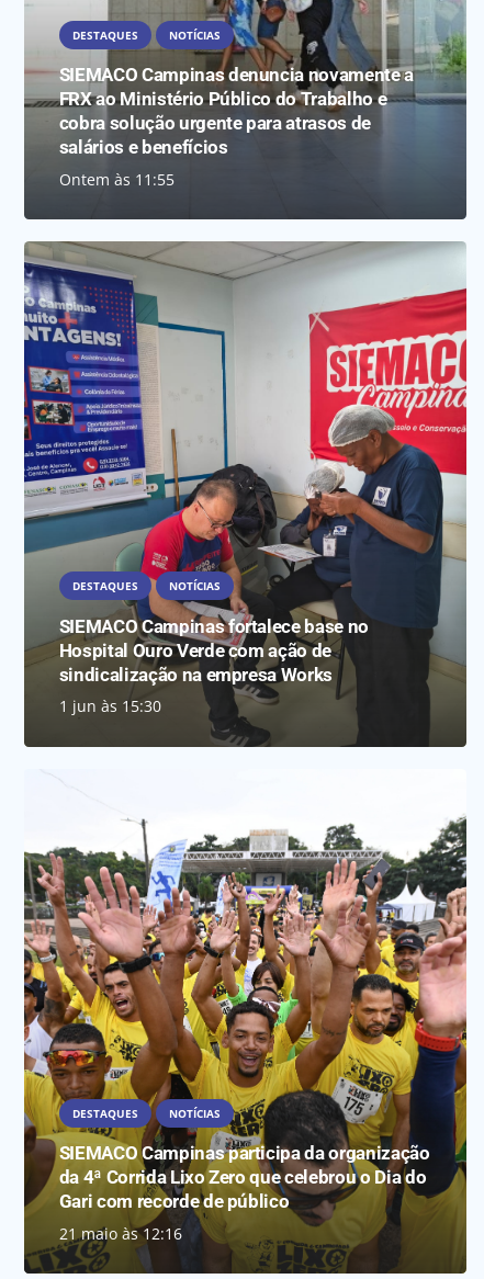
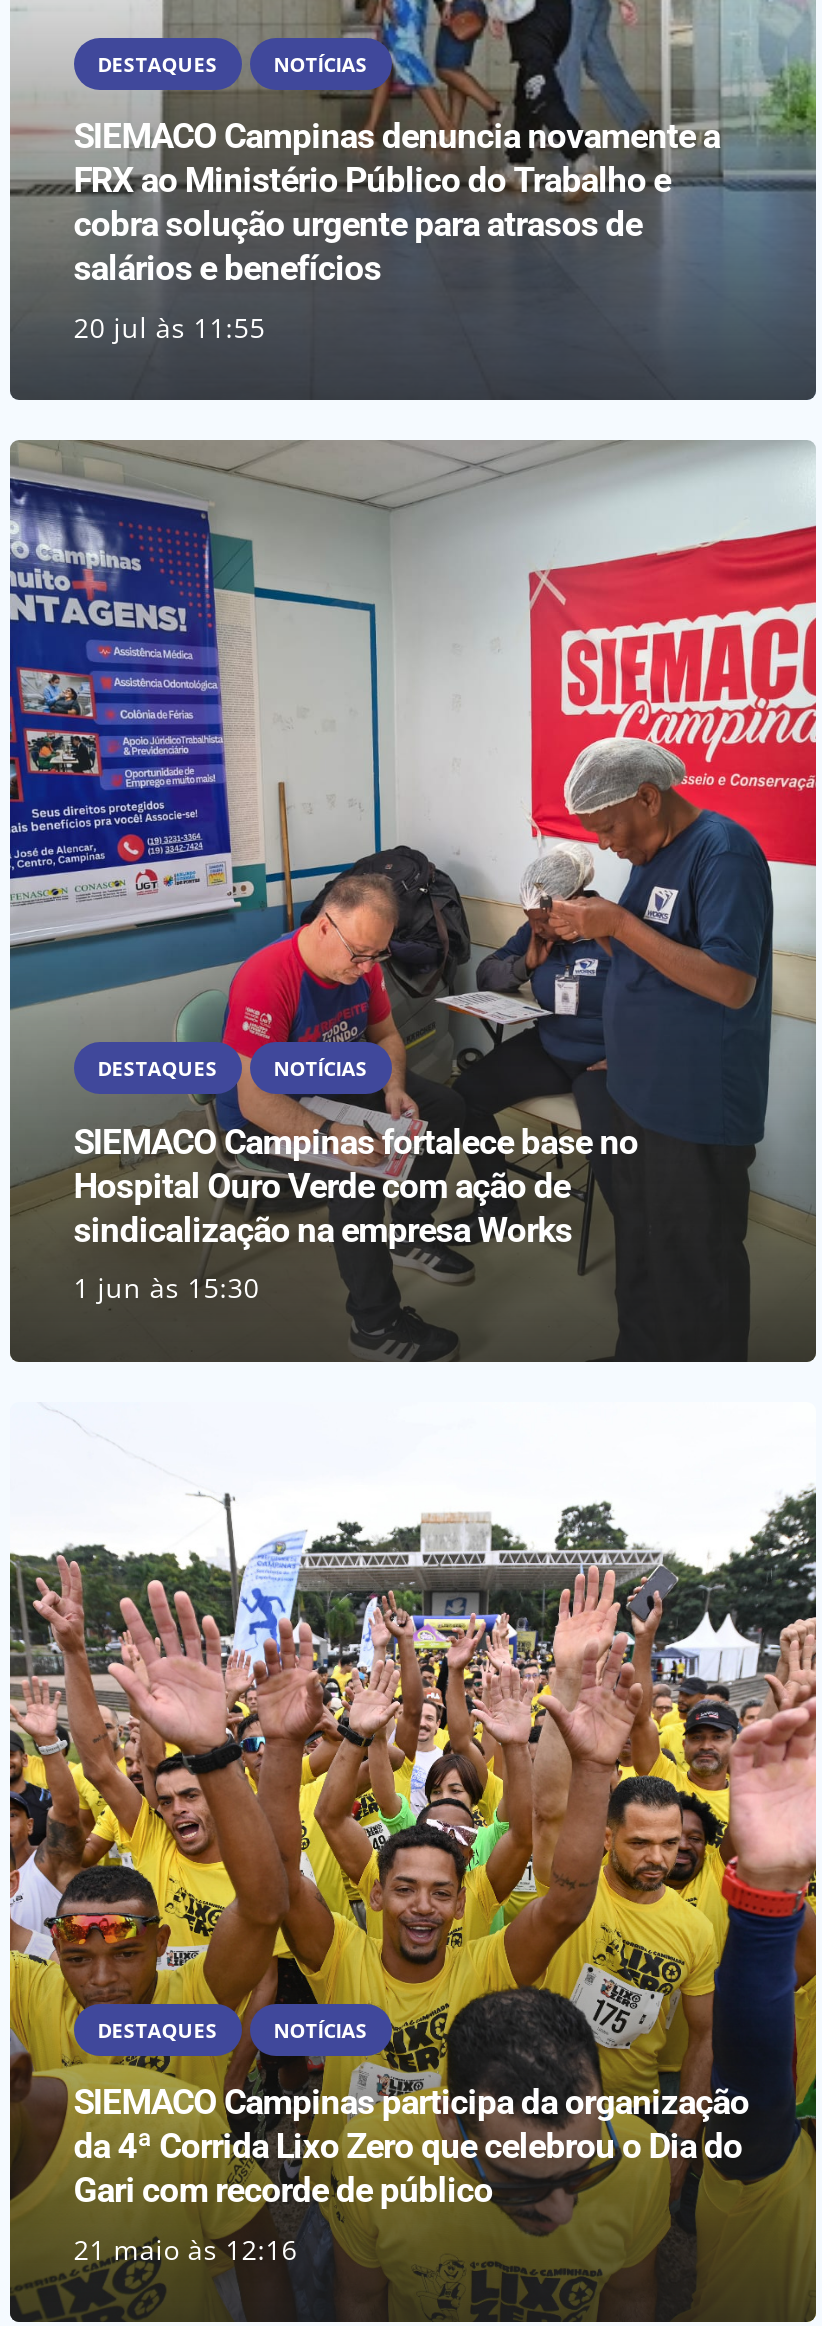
[59,170,174,189] Ontem às 11:55 -> [73,309,265,345] 20 jul às 11:55

